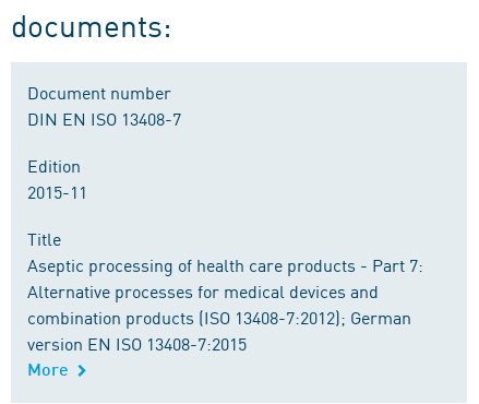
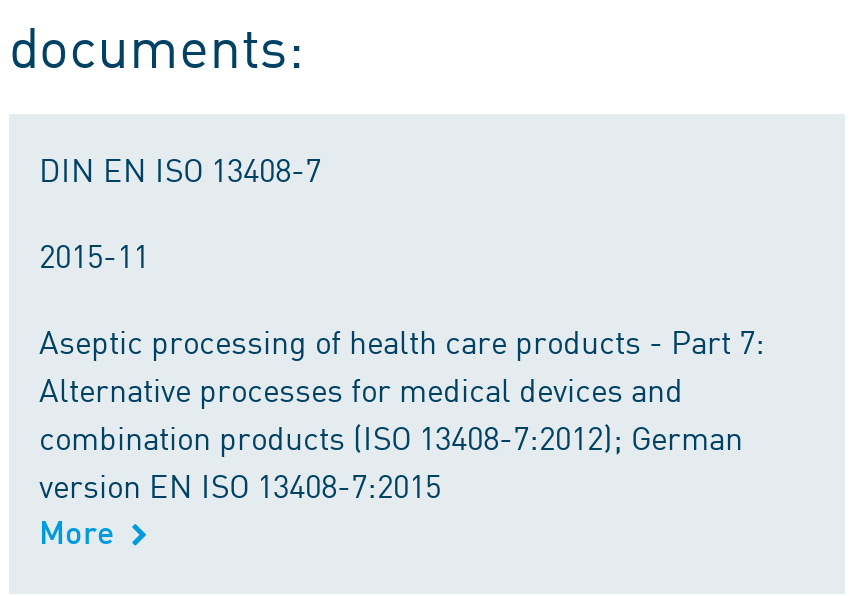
[27,80,171,104] Document number -> none
[27,153,81,177] Edition -> none
[27,226,61,250] Title -> none

